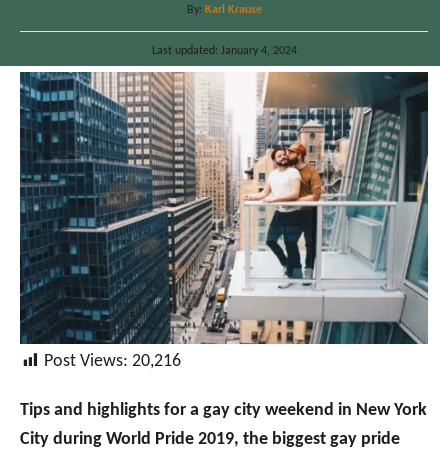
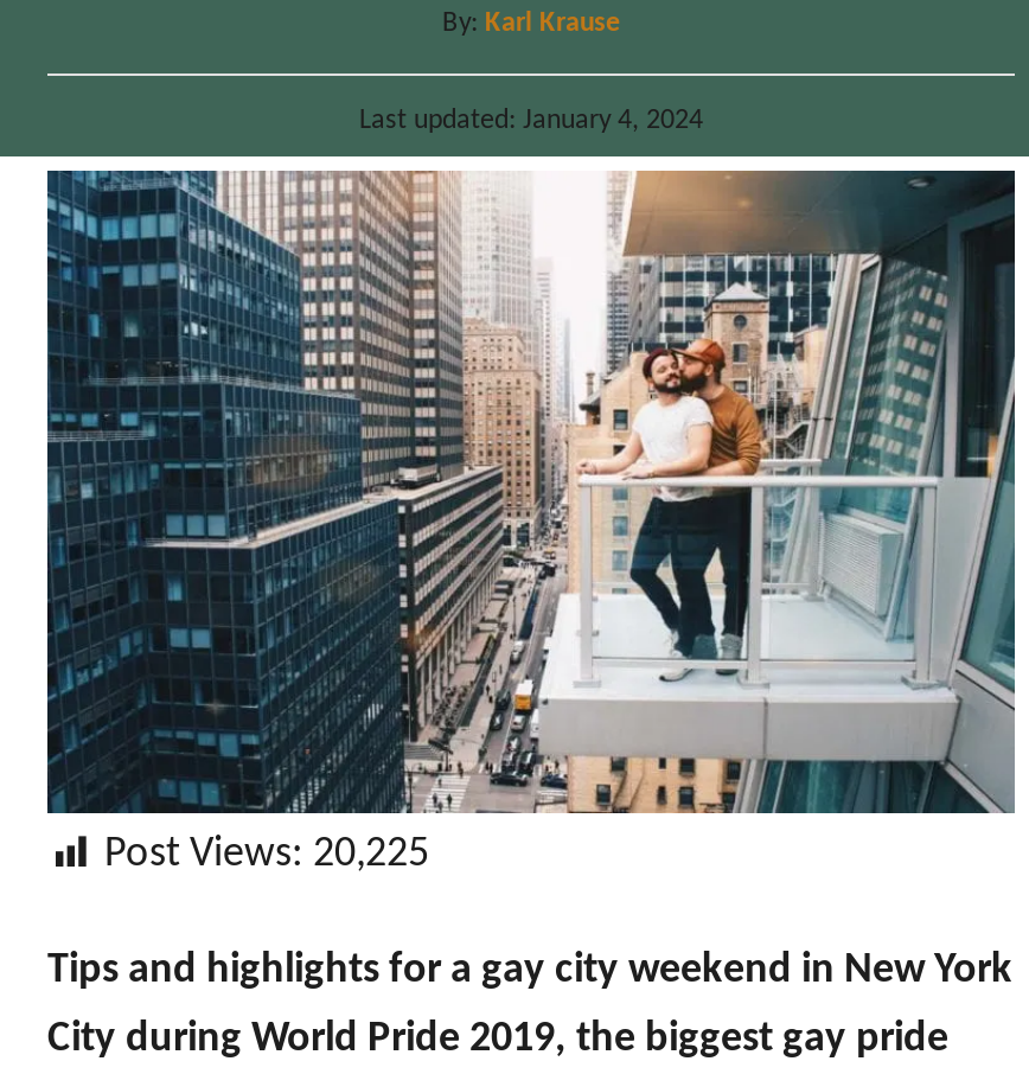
[44,352,181,371] Post Views: 20,216 -> [104,832,429,877] Post Views: 20,225

